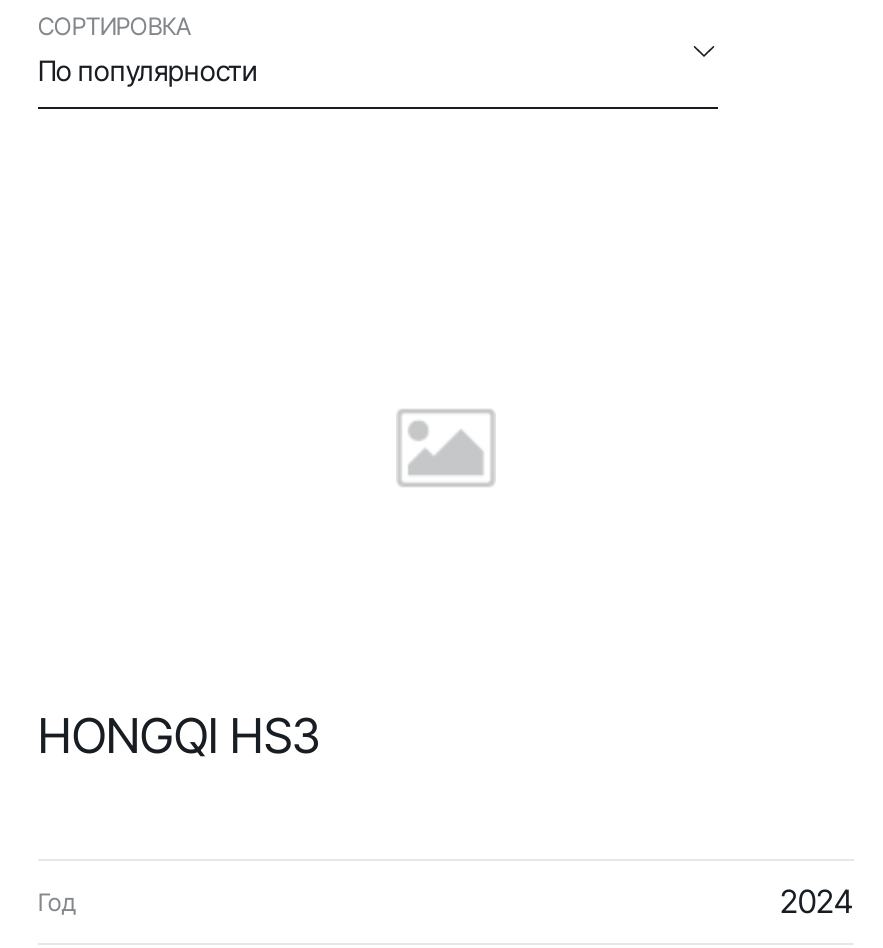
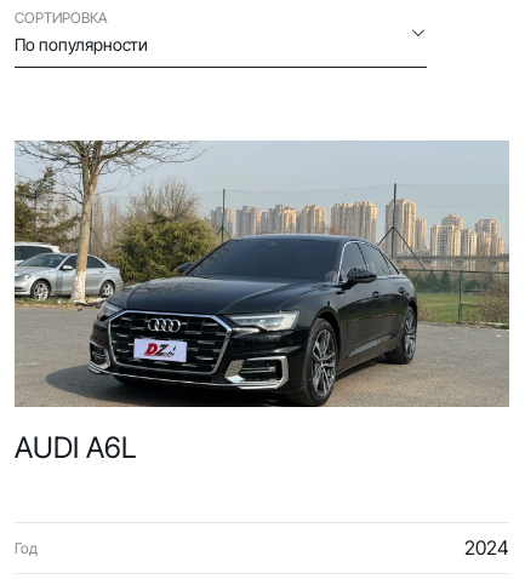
none -> [13,139,510,408] [image]
[38,707,320,765] HONGQI HS3 -> [15,430,136,465] AUDI A6L

